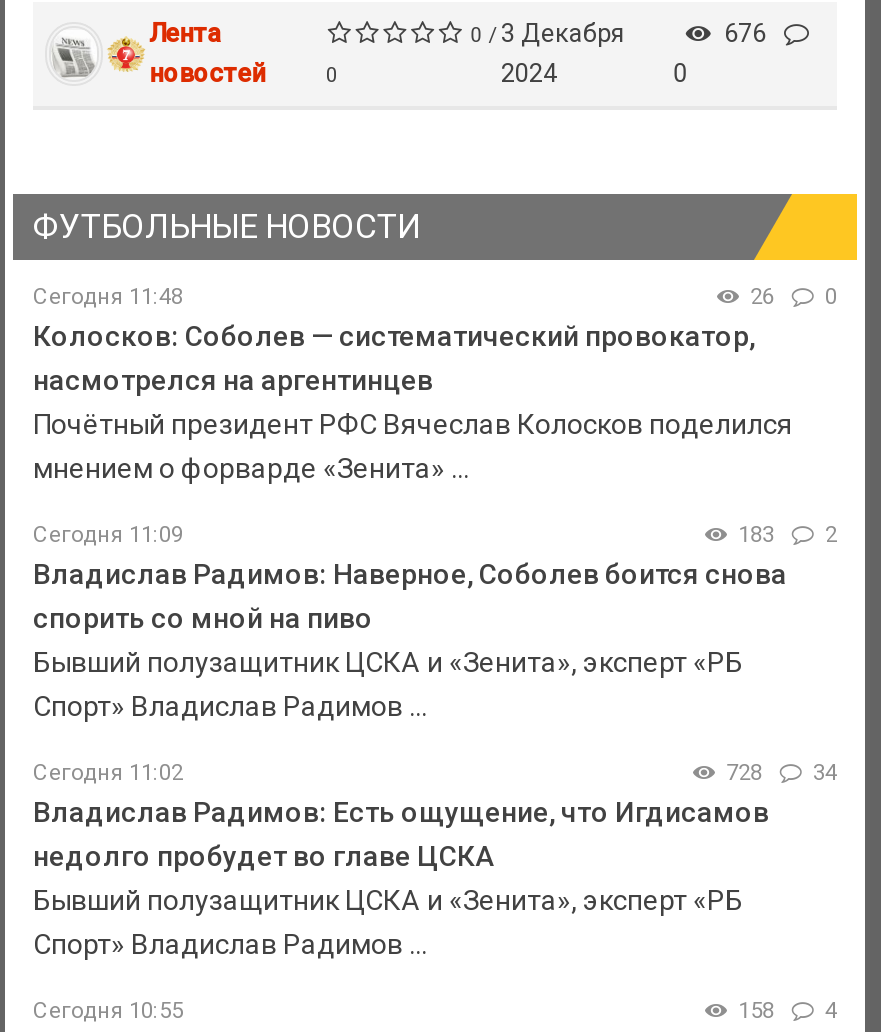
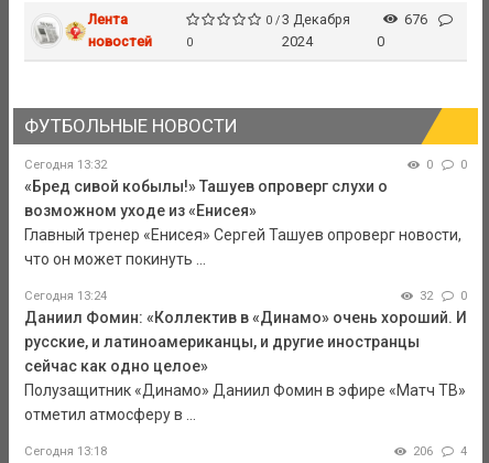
[33,284,780,310] Сегодня 11:48 | 26 -> [24,158,107,172] Сегодня 13:32
[33,320,837,1024] Колосков: Соболев — систематический провокатор, | насмотрелся на аргентинцев | Почётный президент РФС Вячеслав Колосков поделился | мнением о форварде «Зенита» ... | Сегодня 11:09 | 183 | 2 | Владислав Радимов: Наверное, Соболев боится снова | спорить со мной на пиво | Бывший полузащитник ЦСКА и «Зенита», эксперт «РБ | Спорт» Владислав Радимов ... | Сегодня 11:02 | 728 | 34 | Владислав Радимов: Есть ощущение, что Игдисамов | недолго пробудет во главе ЦСКА | Бывший полузащитник ЦСКА и «Зенита», эксперт «РБ | Спорт» Владислав Радимов ... | Сегодня 10:55 | 158 -> [24,158,467,459] 0 | «Бред сивой кобылы!» Ташуев опроверг слухи о | возможном уходе из «Енисея» | Главный тренер «Енисея» Сергей Ташуев опроверг новости, | что он может покинуть ... | Сегодня 13:24 | 32 | 0 | Даниил Фомин: «Коллектив в «Динамо» очень хороший. И | русские, и латиноамериканцы, и другие иностранцы | сейчас как одно целое» | Полузащитник «Динамо» Даниил Фомин в эфире «Матч ТВ» | отметил атмосферу в ... | Сегодня 13:18 | 206

